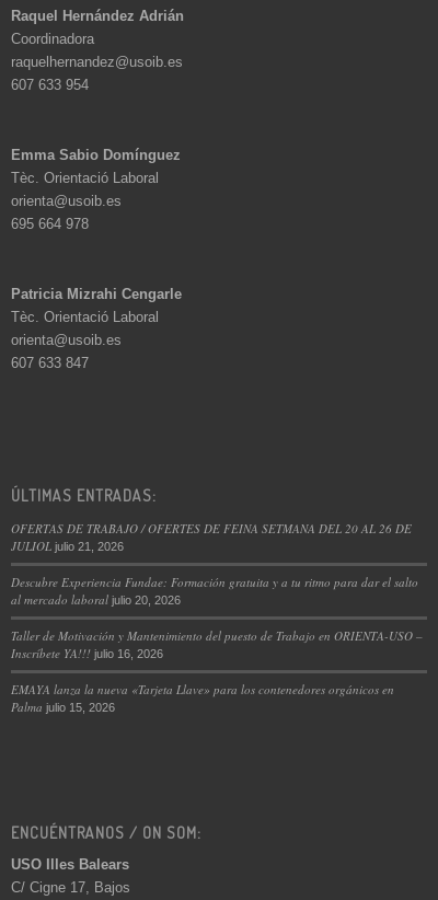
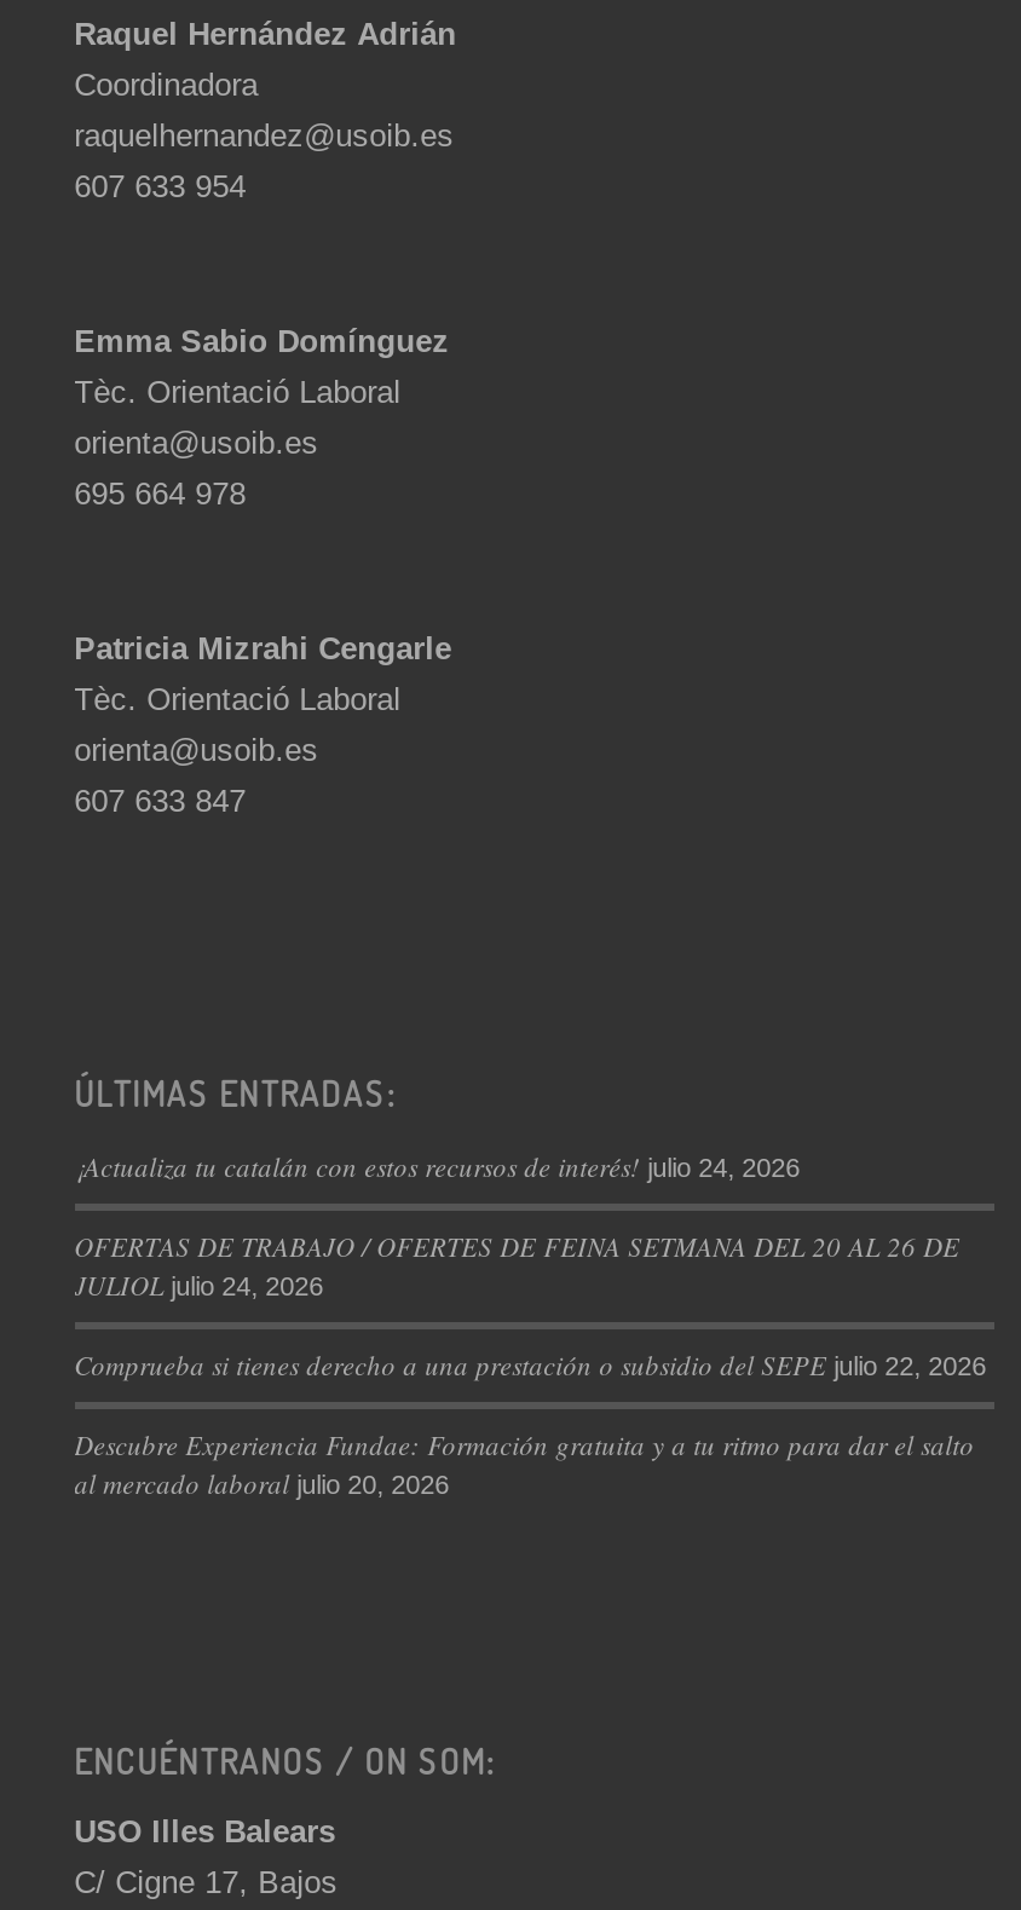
none -> [74,1148,800,1184] ¡Actualiza tu catalán con estos recursos de interés! julio 24, 2026
moved [11,520,411,537] -> [74,1228,960,1264]: OFERTAS DE TRABAJO / OFERTES DE FEINA SETMANA DEL 20 AL 26 DE
[11,538,123,554] JULIOL julio 21, 2026 -> [74,1267,986,1383] JULIOL julio 24, 2026 | Comprueba si tienes derecho a una prestación o subsidio del SEPE julio 22, 2026
moved [11,574,418,608] -> [74,1426,974,1501]: Descubre Experiencia Fundae: Formación gratuita y a tu ritmo para dar el salto | al mercado laboral julio 20, 2026
[11,627,422,715] Taller de Motivación y Mantenimiento del puesto de Trabajo en ORIENTA-USO – | Inscríbete YA!!! julio 16, 2026 | EMAYA lanza la nueva «Tarjeta Llave» para los contenedores orgánicos en | Palma julio 15, 2026 -> none

